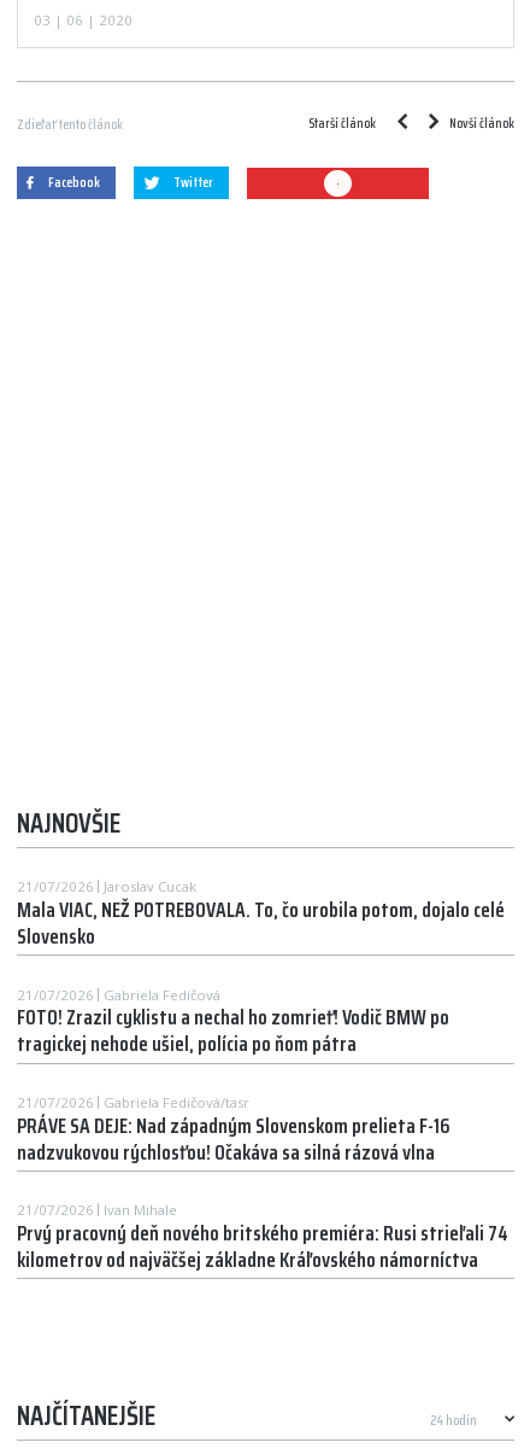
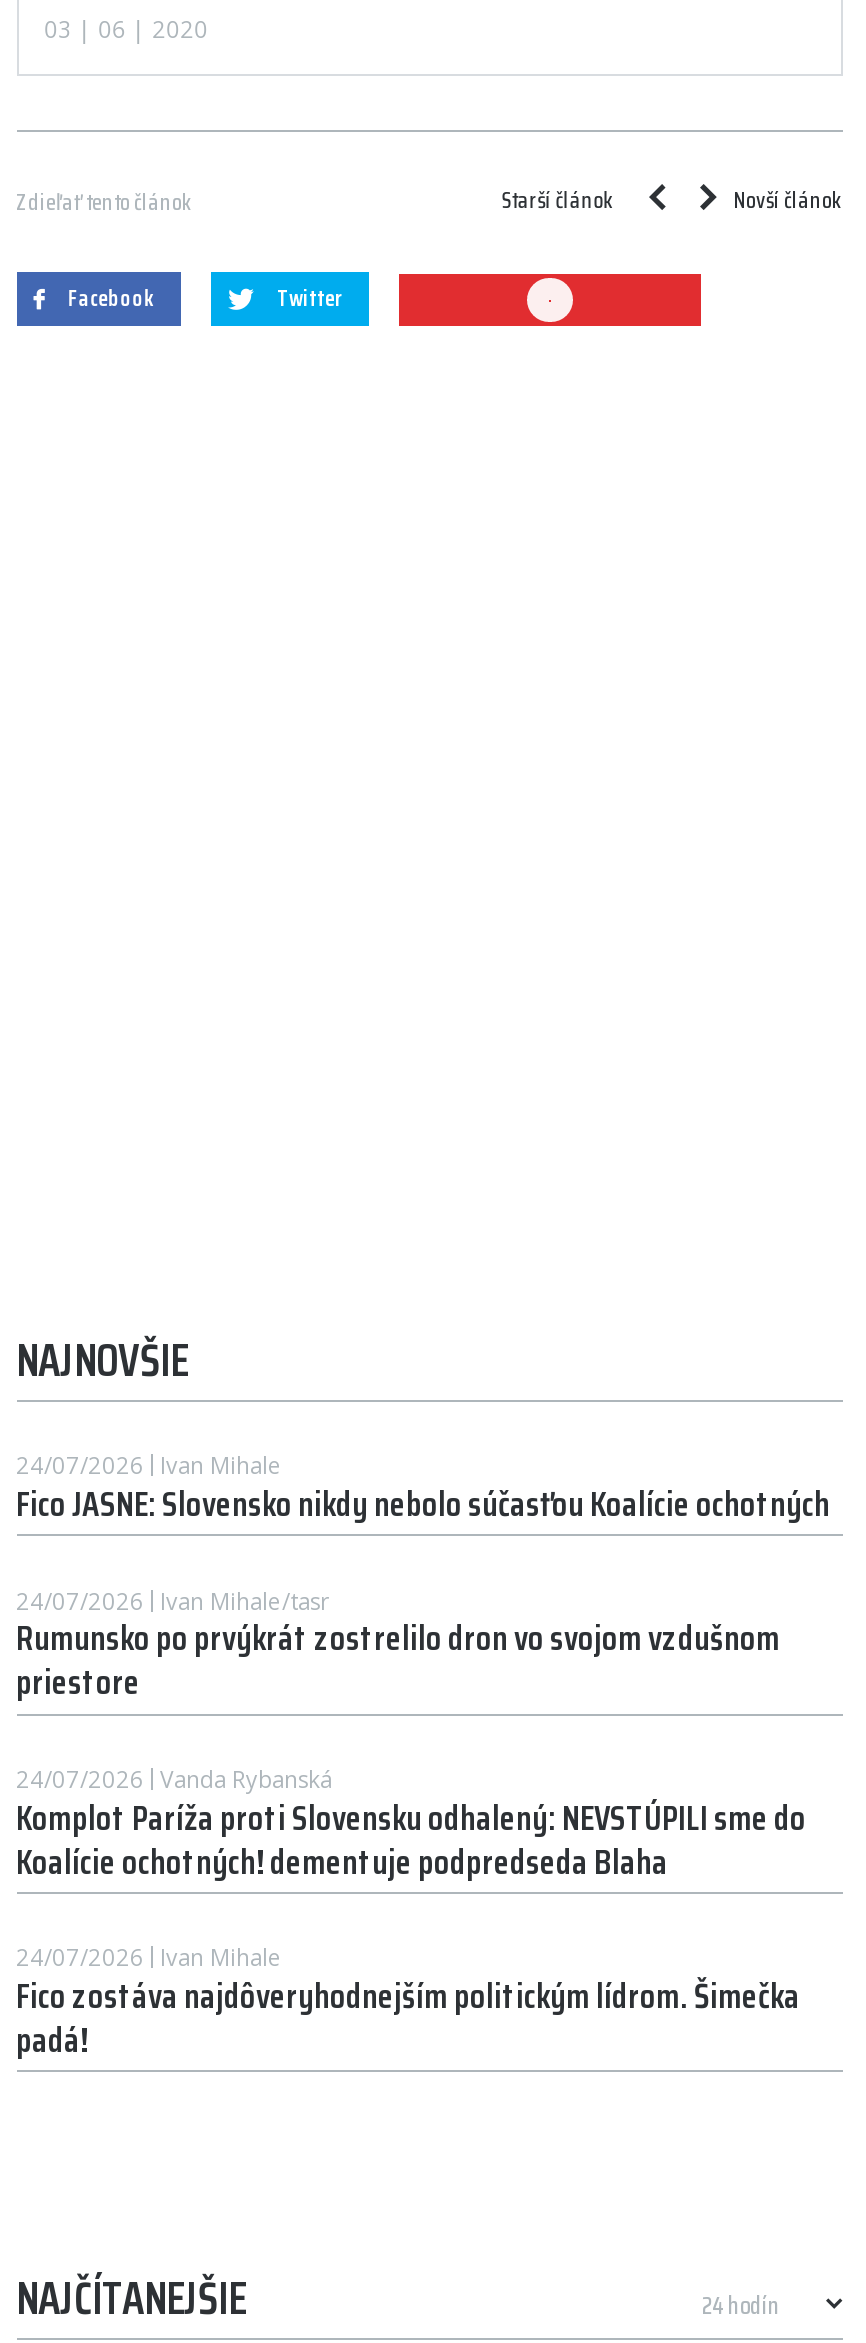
[16,878,504,953] 21/07/2026 Jaroslav Cucak | Mala VIAC, NEŽ POTREBOVALA. To, čo urobila potom, dojalo celé | Slovensko -> [16,1451,830,1532] 24/07/2026 Ivan Mihale | Fico JASNE: Slovensko nikdy nebolo súčasťou Koalície ochotných
[16,985,449,1061] 21/07/2026 Gabriela Fedičová | FOTO! Zrazil cyklistu a nechal ho zomrieť! Vodič BMW po | tragickej nehode ušiel, polícia po ňom pátra -> [16,1585,780,1710] 24/07/2026 Ivan Mihale/tasr | Rumunsko po prvýkrát zostrelilo dron vo svojom vzdušnom | priestore
[16,1093,450,1169] 21/07/2026 Gabriela Fedičová/tasr | PRÁVE SA DEJE: Nad západným Slovenskom prelieta F-16 | nadzvukovou rýchlosťou! Očakáva sa silná rázová vlna -> [16,1764,806,1889] 24/07/2026 Vanda Rybanská | Komplot Paríža proti Slovensku odhalený: NEVSTÚPILI sme do | Koalície ochotných! dementuje podpredseda Blaha
[16,1201,508,1276] 21/07/2026 Ivan Mihale | Prvý pracovný deň nového britského premiéra: Rusi strieľali 74 | kilometrov od najväčšej základne Kráľovského námorníctva -> [16,1942,800,2068] 24/07/2026 Ivan Mihale | Fico zostáva najdôveryhodnejším politickým lídrom. Šimečka | padá!

